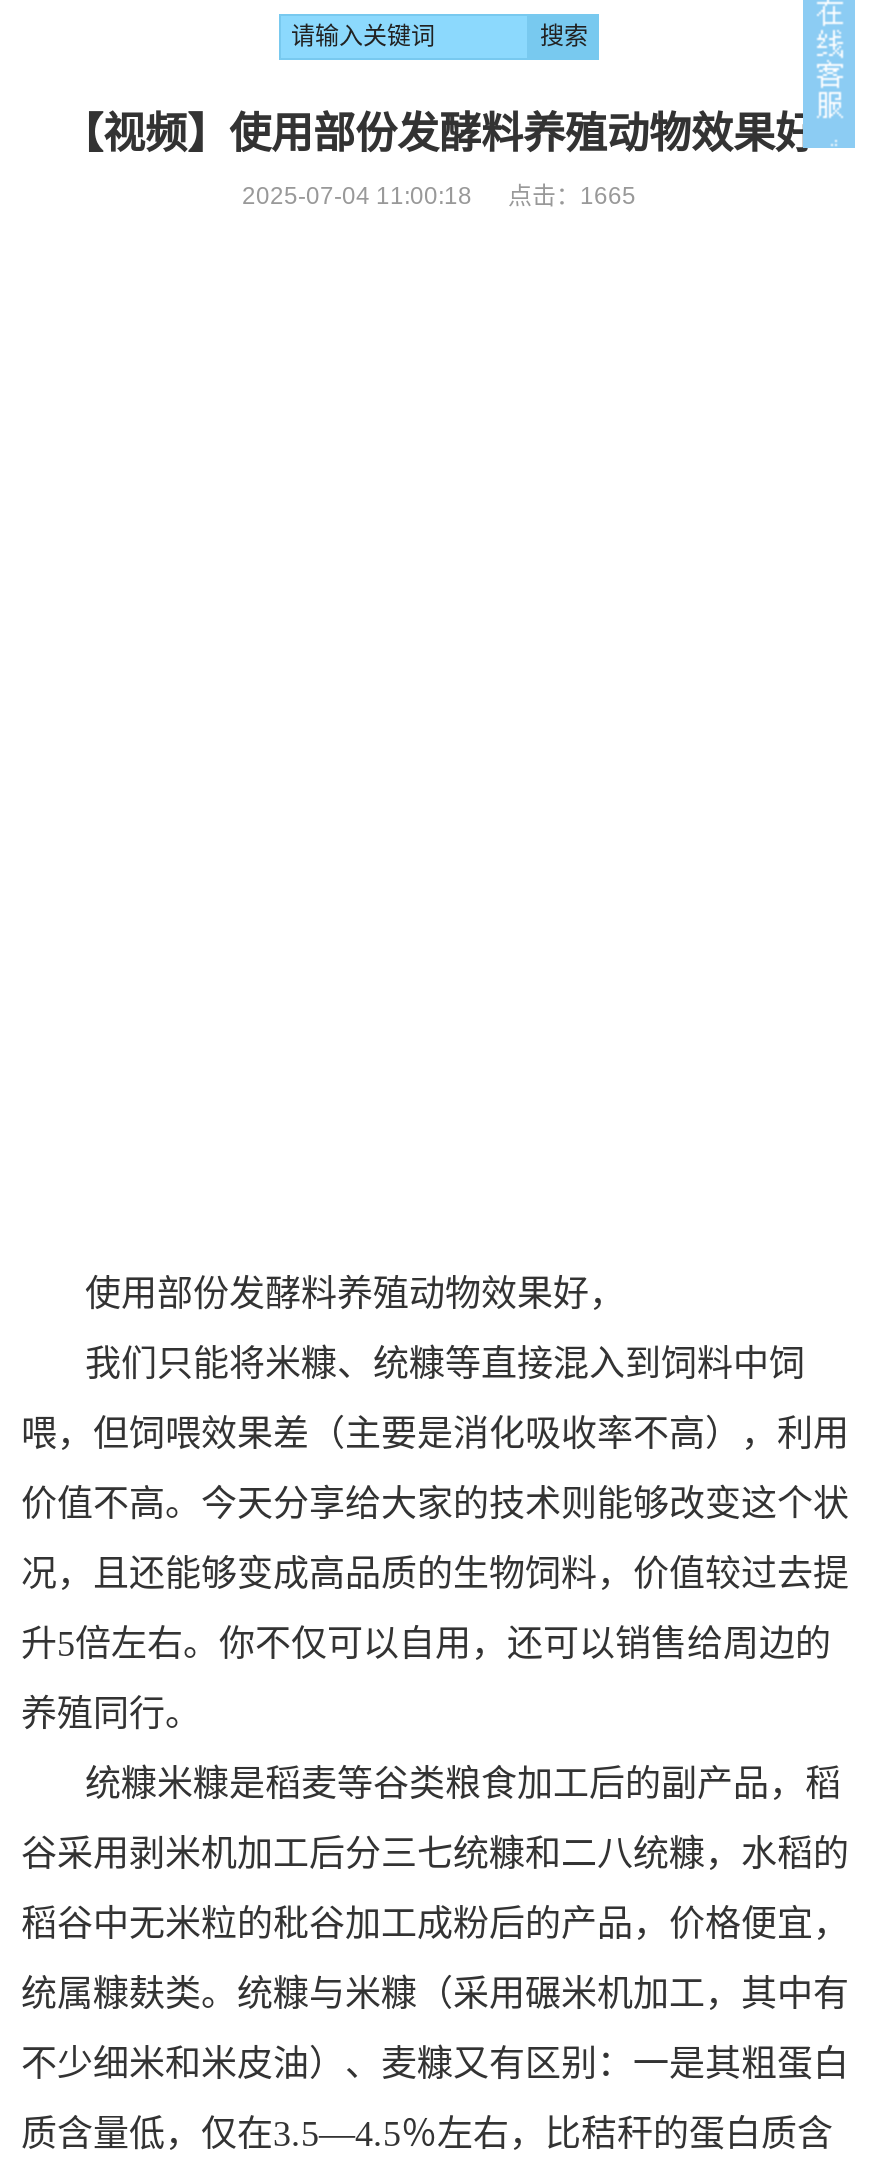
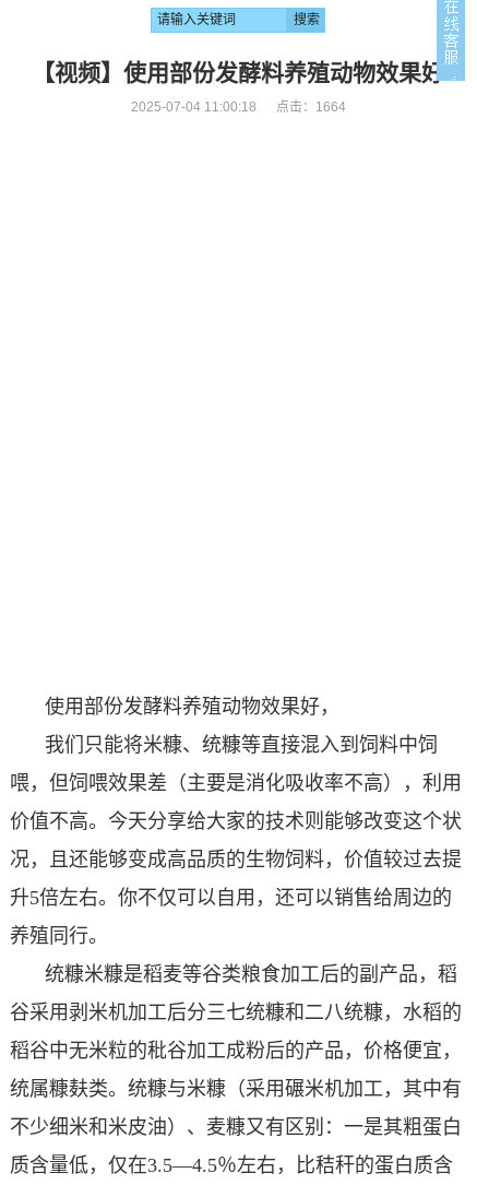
[242,181,636,209] 2025-07-04 11:00:18 点击：1665 -> [130,99,345,114] 2025-07-04 11:00:18 点击：1664

